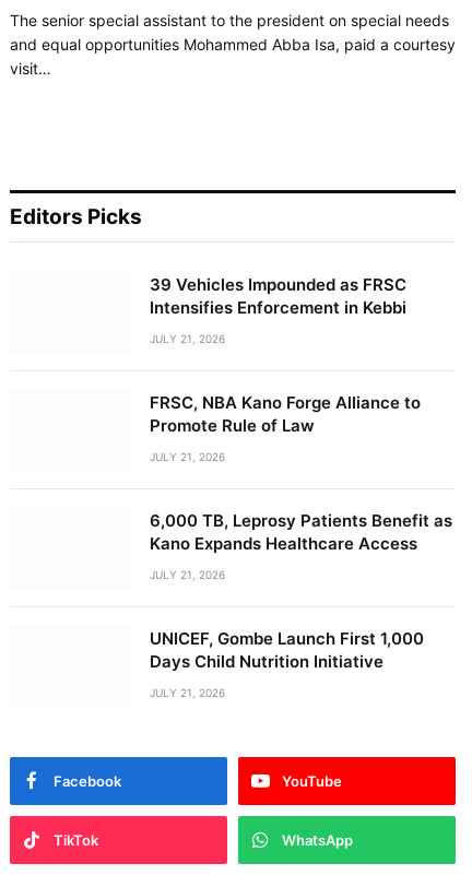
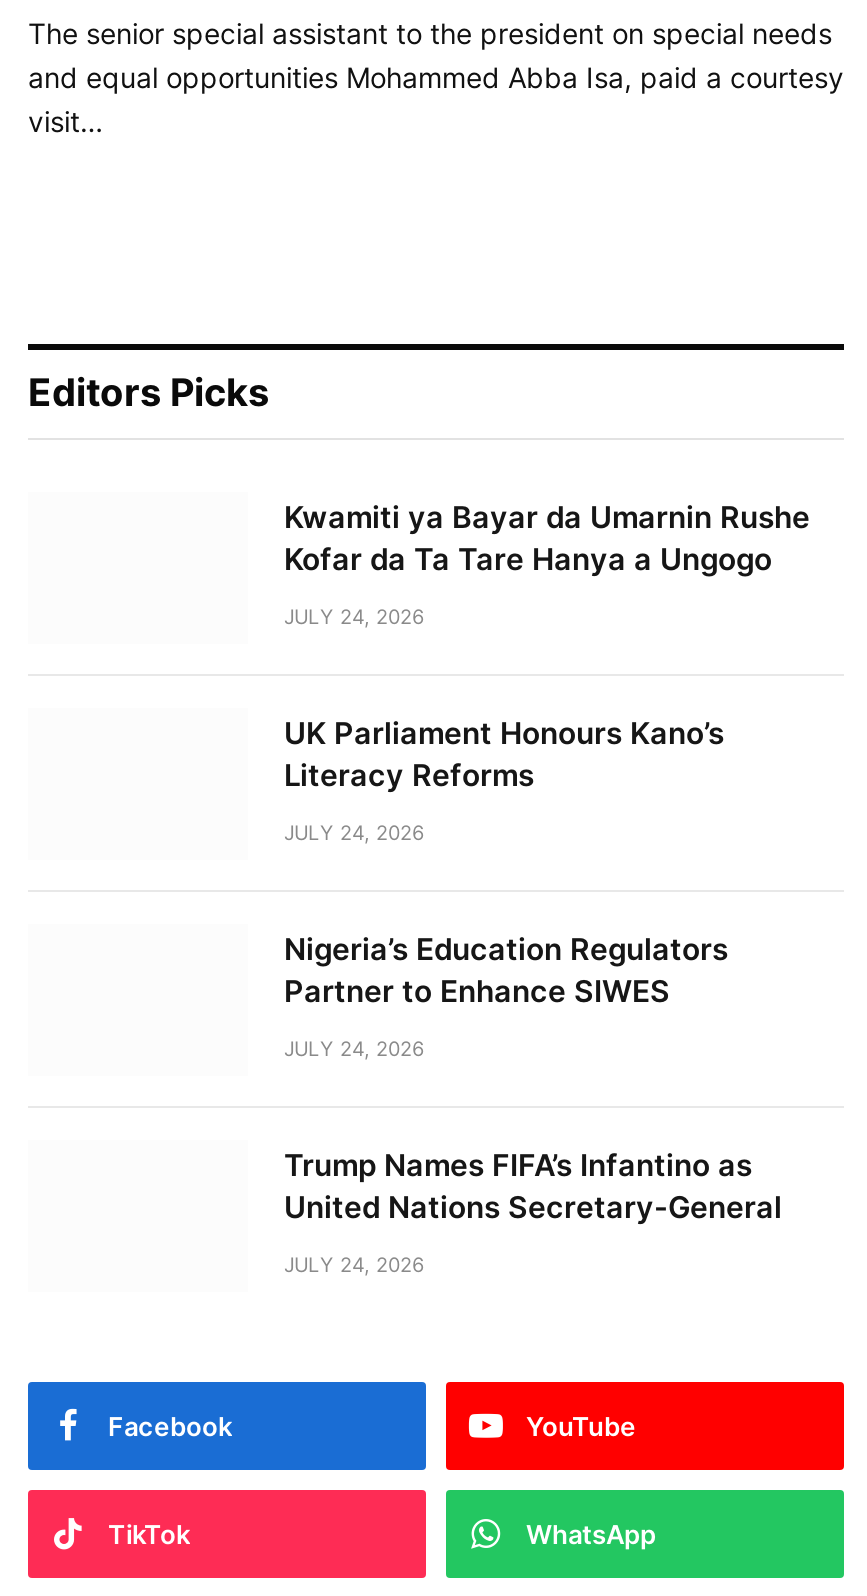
[150,274,406,317] 39 Vehicles Impounded as FRSC | Intensifies Enforcement in Kebbi -> [284,497,810,577] Kwamiti ya Bayar da Umarnin Rushe | Kofar da Ta Tare Hanya a Ungogo
[150,332,225,345] JULY 21, 2026 -> [284,603,424,627] JULY 24, 2026
[150,392,421,435] FRSC, NBA Kano Forge Alliance to | Promote Rule of Law -> [284,713,724,793] UK Parliament Honours Kano’s | Literacy Reforms
[150,450,225,463] JULY 21, 2026 -> [284,819,424,843] JULY 24, 2026
[150,510,452,553] 6,000 TB, Leprosy Patients Benefit as | Kano Expands Healthcare Access -> [284,929,728,1009] Nigeria’s Education Regulators | Partner to Enhance SIWES
[150,567,225,581] JULY 21, 2026 -> [284,1035,424,1059] JULY 24, 2026
[150,628,424,671] UNICEF, Gombe Launch First 1,000 | Days Child Nutrition Initiative -> [284,1145,782,1225] Trump Names FIFA’s Infantino as | United Nations Secretary-General
[150,685,225,699] JULY 21, 2026 -> [284,1251,424,1275] JULY 24, 2026

